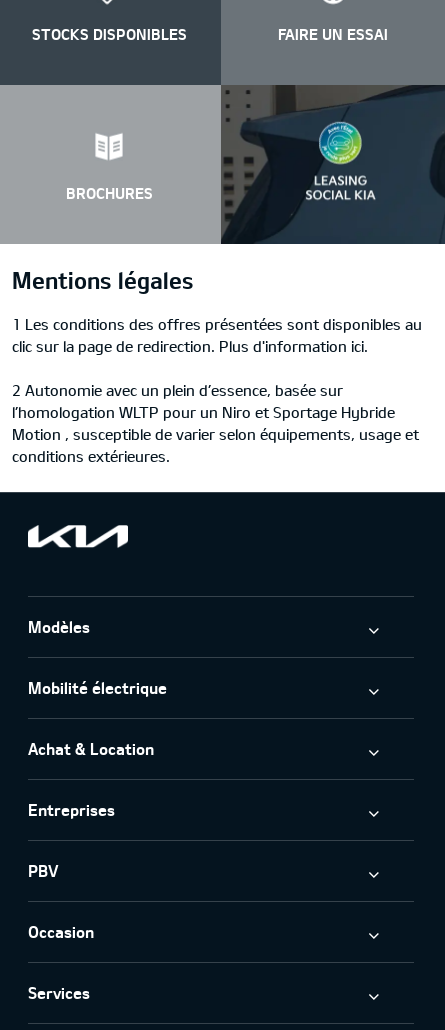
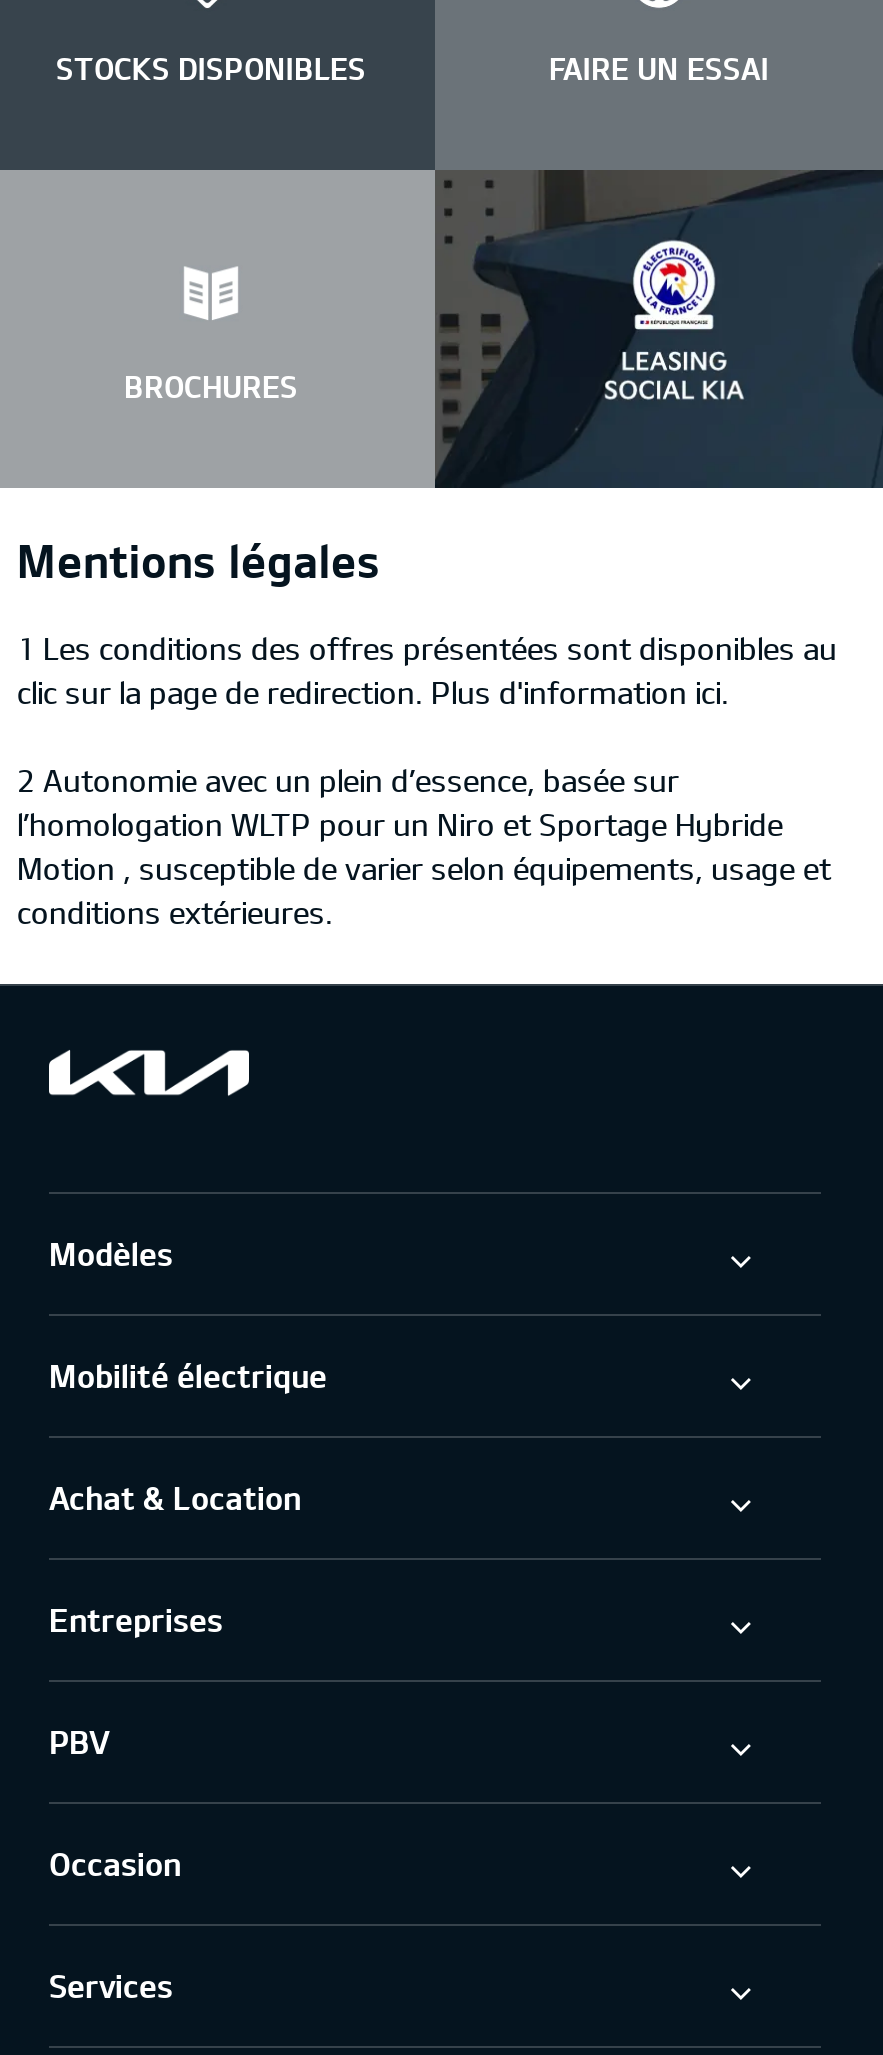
[319,120,362,165] [image] -> [633,238,715,332] [image]

